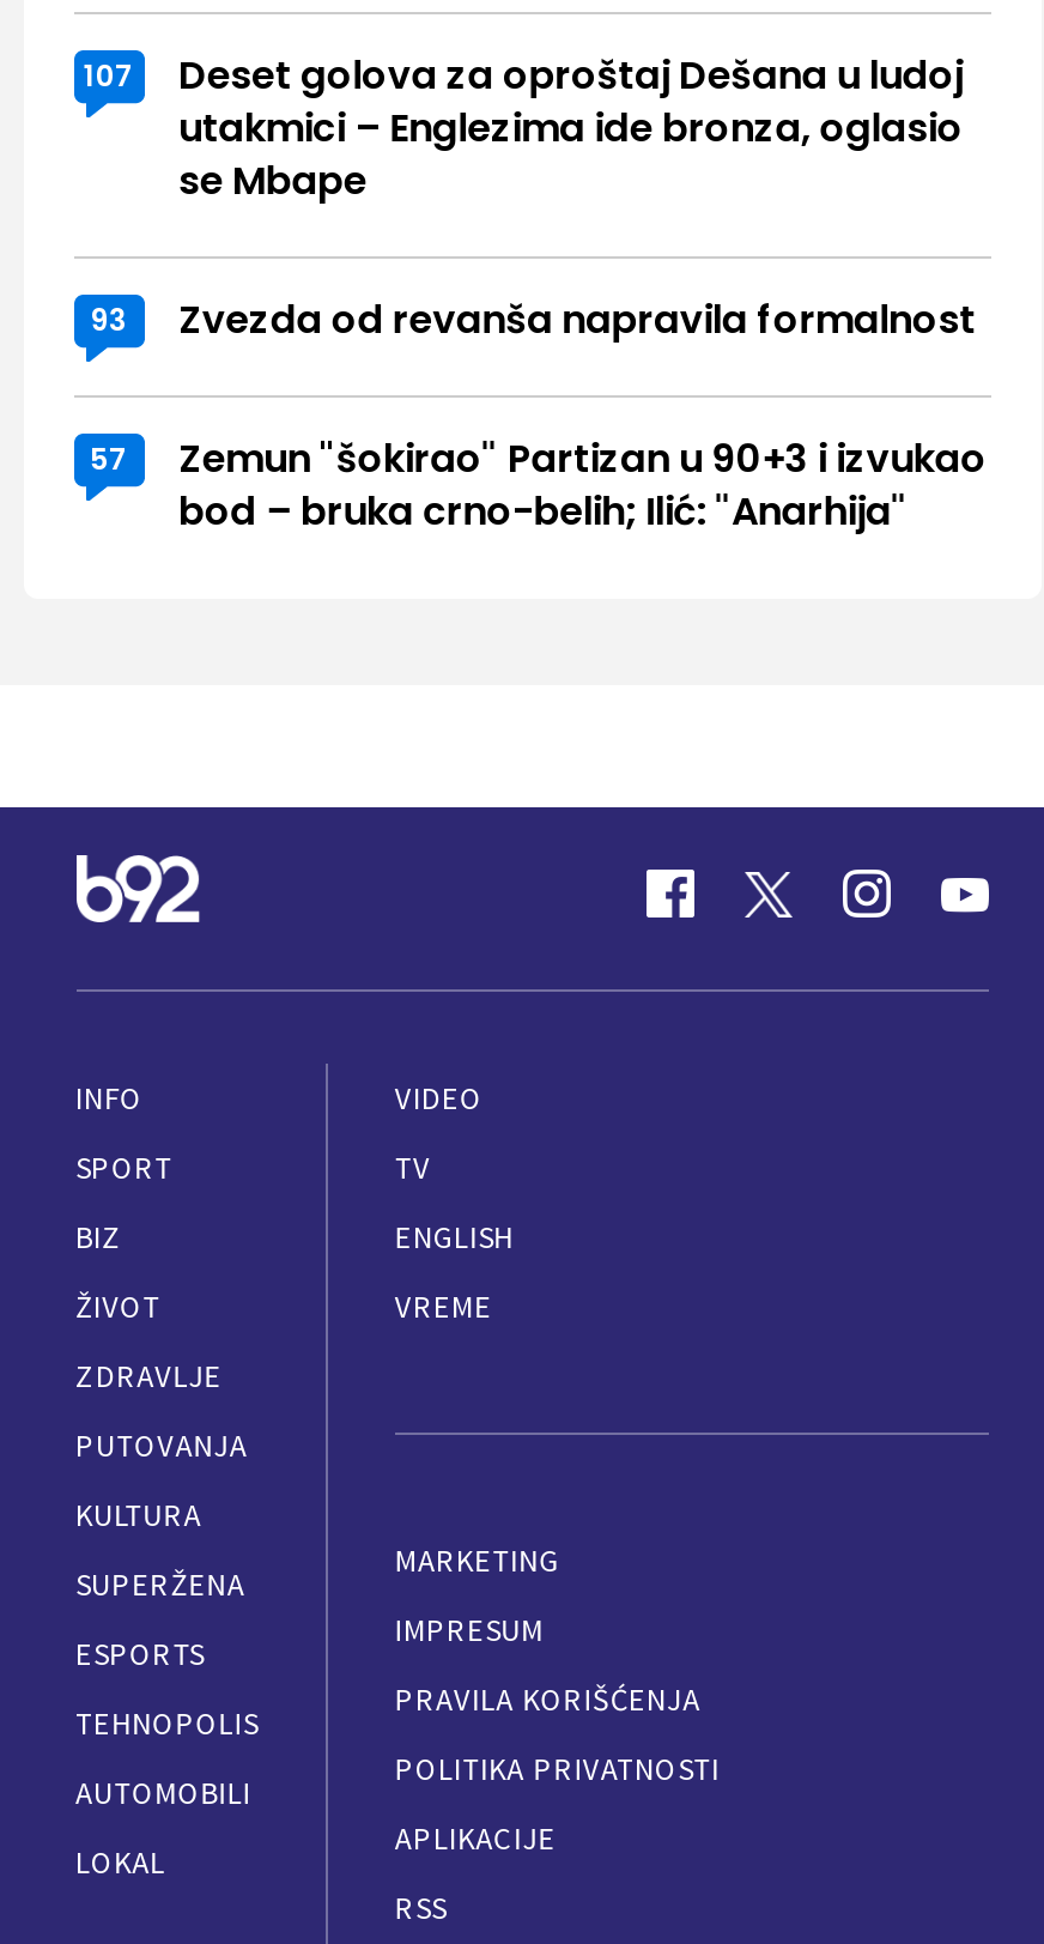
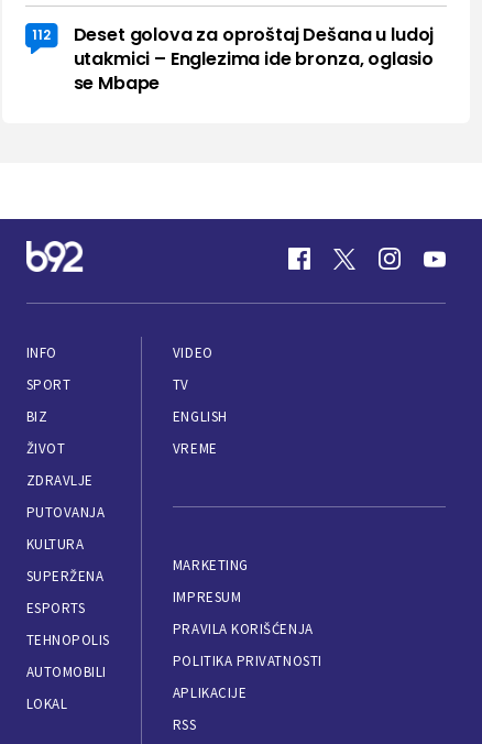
[84,49,963,104] 107 Deset golova za oproštaj Dešana u ludoj -> [32,22,434,48] 112 Deset golova za oproštaj Dešana u ludoj
[90,293,987,540] 93 | Zvezda od revanša napravila formalnost | 57 | Zemun "šokirao" Partizan u 90+3 i izvukao | bod – bruka crno-belih; Ilić: "Anarhija" -> none

